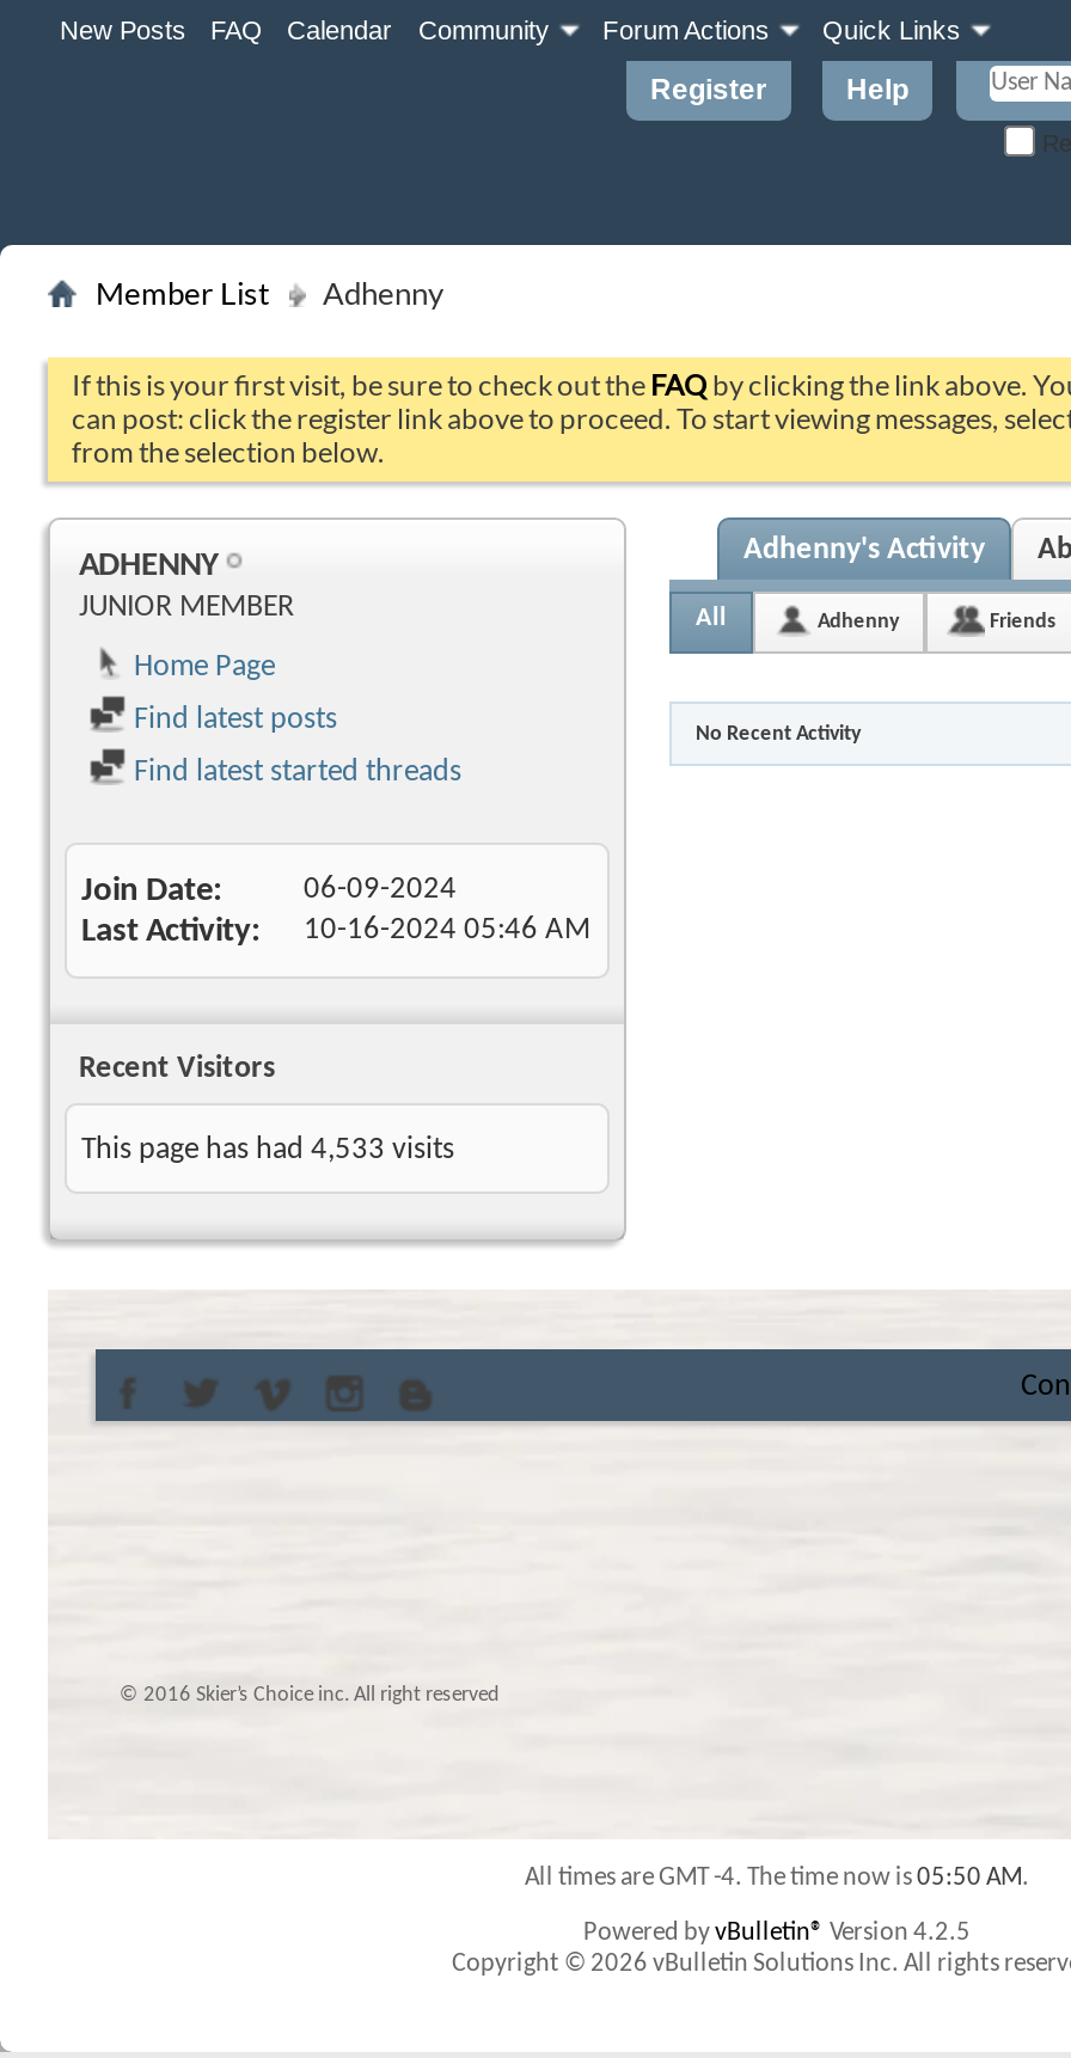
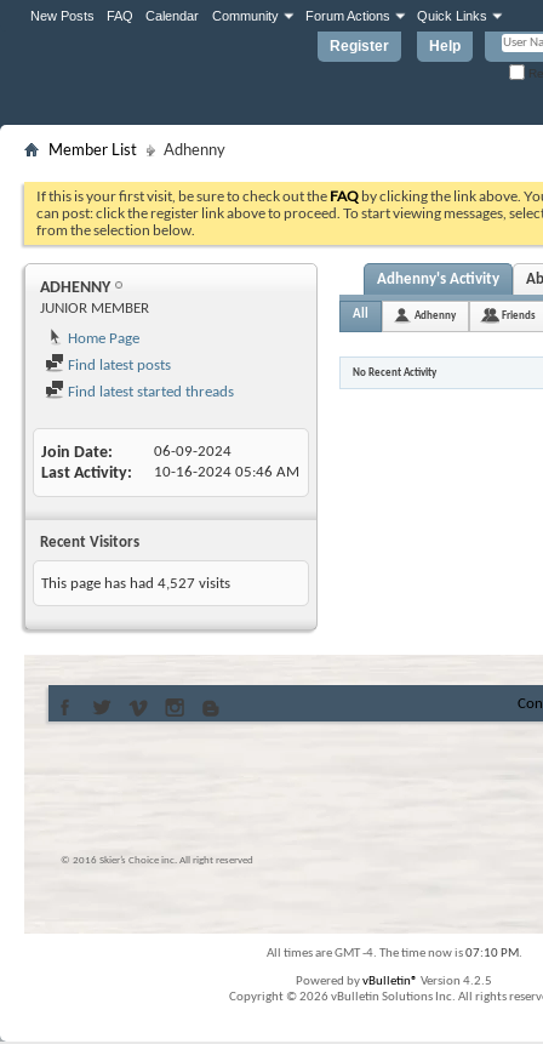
[81,1134,454,1165] This page has had 4,533 visits -> [41,576,230,592] This page has had 4,527 visits
[525,1866,1029,1892] All times are GMT -4. The time now is 05:50 AM. -> [266,947,522,960] All times are GMT -4. The time now is 07:10 PM.

